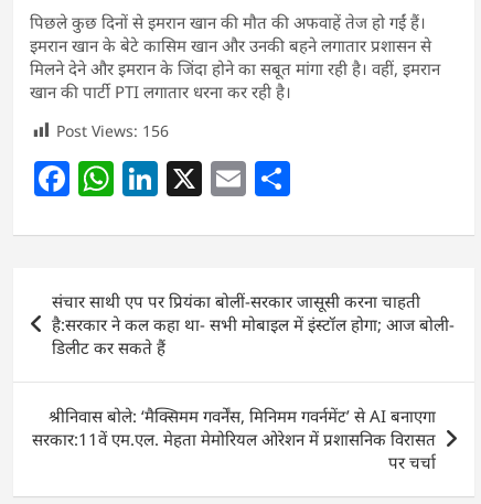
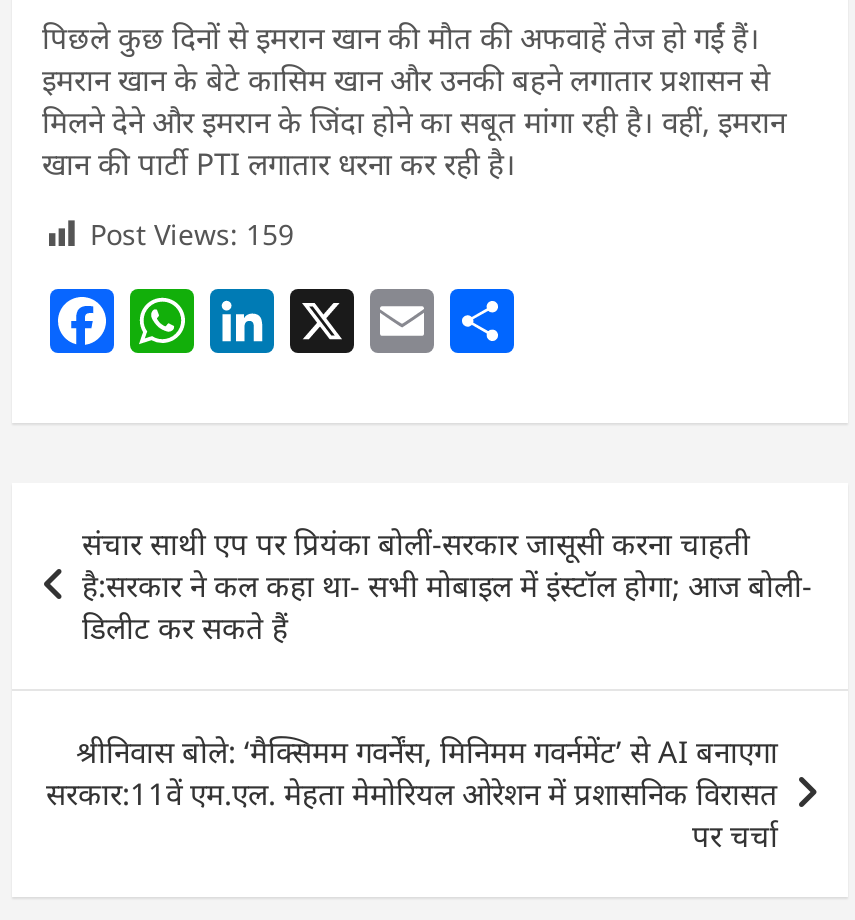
[56,120,169,141] Post Views: 156 -> [90,215,294,253] Post Views: 159

